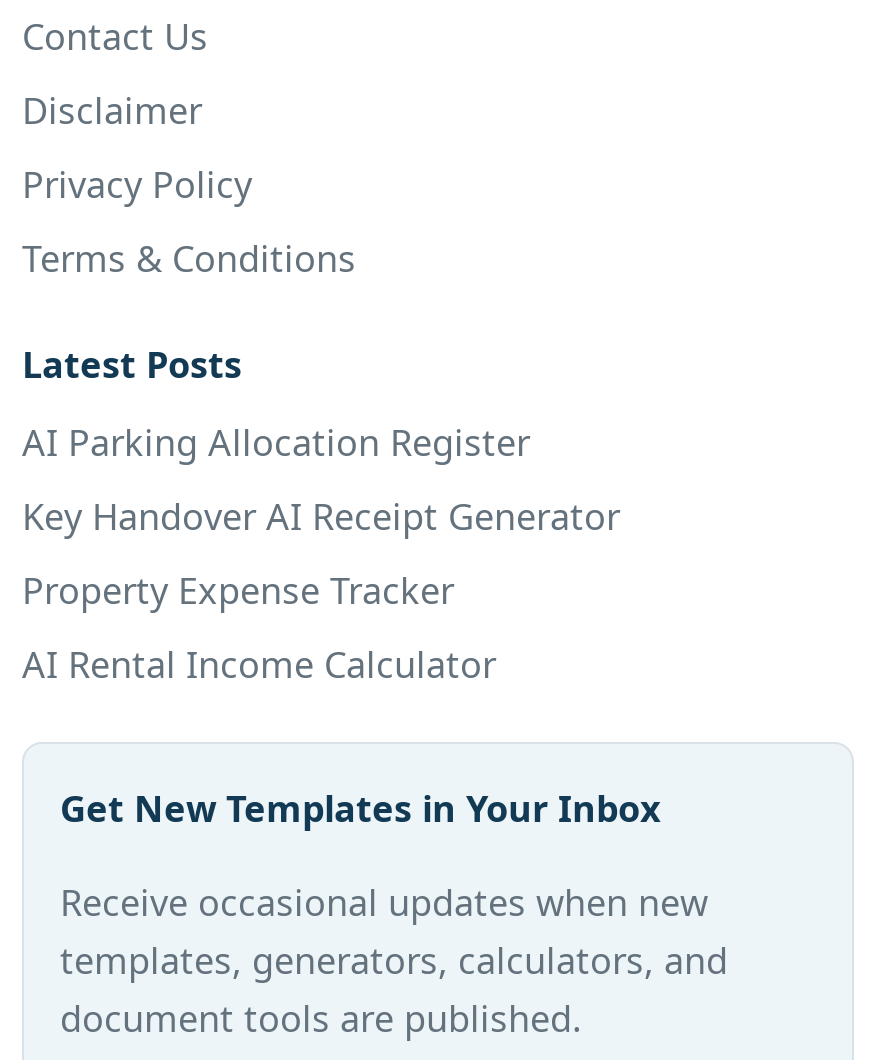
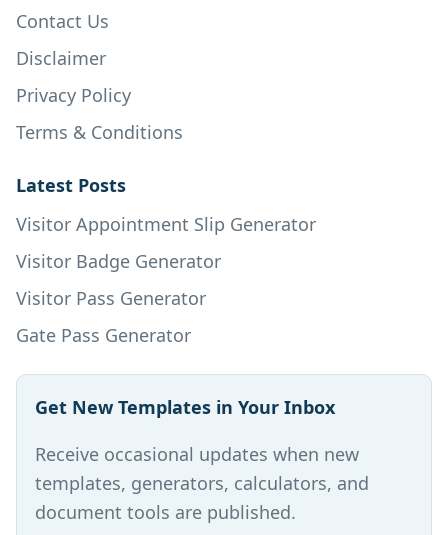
[22,418,530,466] AI Parking Allocation Register -> [16,212,316,236] Visitor Appointment Slip Generator
[22,492,620,540] Key Handover AI Receipt Generator -> [16,249,221,273] Visitor Badge Generator
[22,566,454,614] Property Expense Tracker -> [16,286,206,310] Visitor Pass Generator
[22,640,496,688] AI Rental Income Calculator -> [16,323,191,347] Gate Pass Generator

